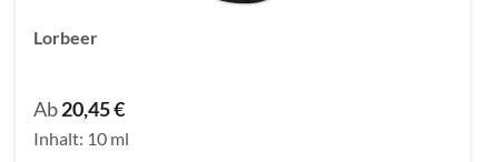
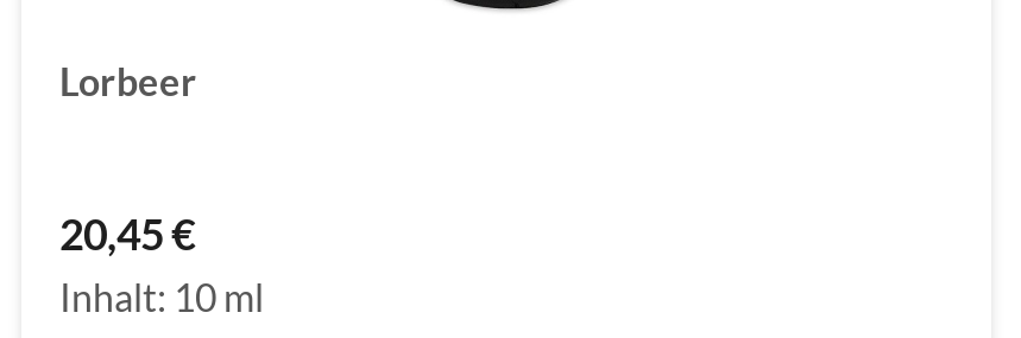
[33,97,125,121] Ab 20,45 € -> [59,207,195,259] 20,45 €

